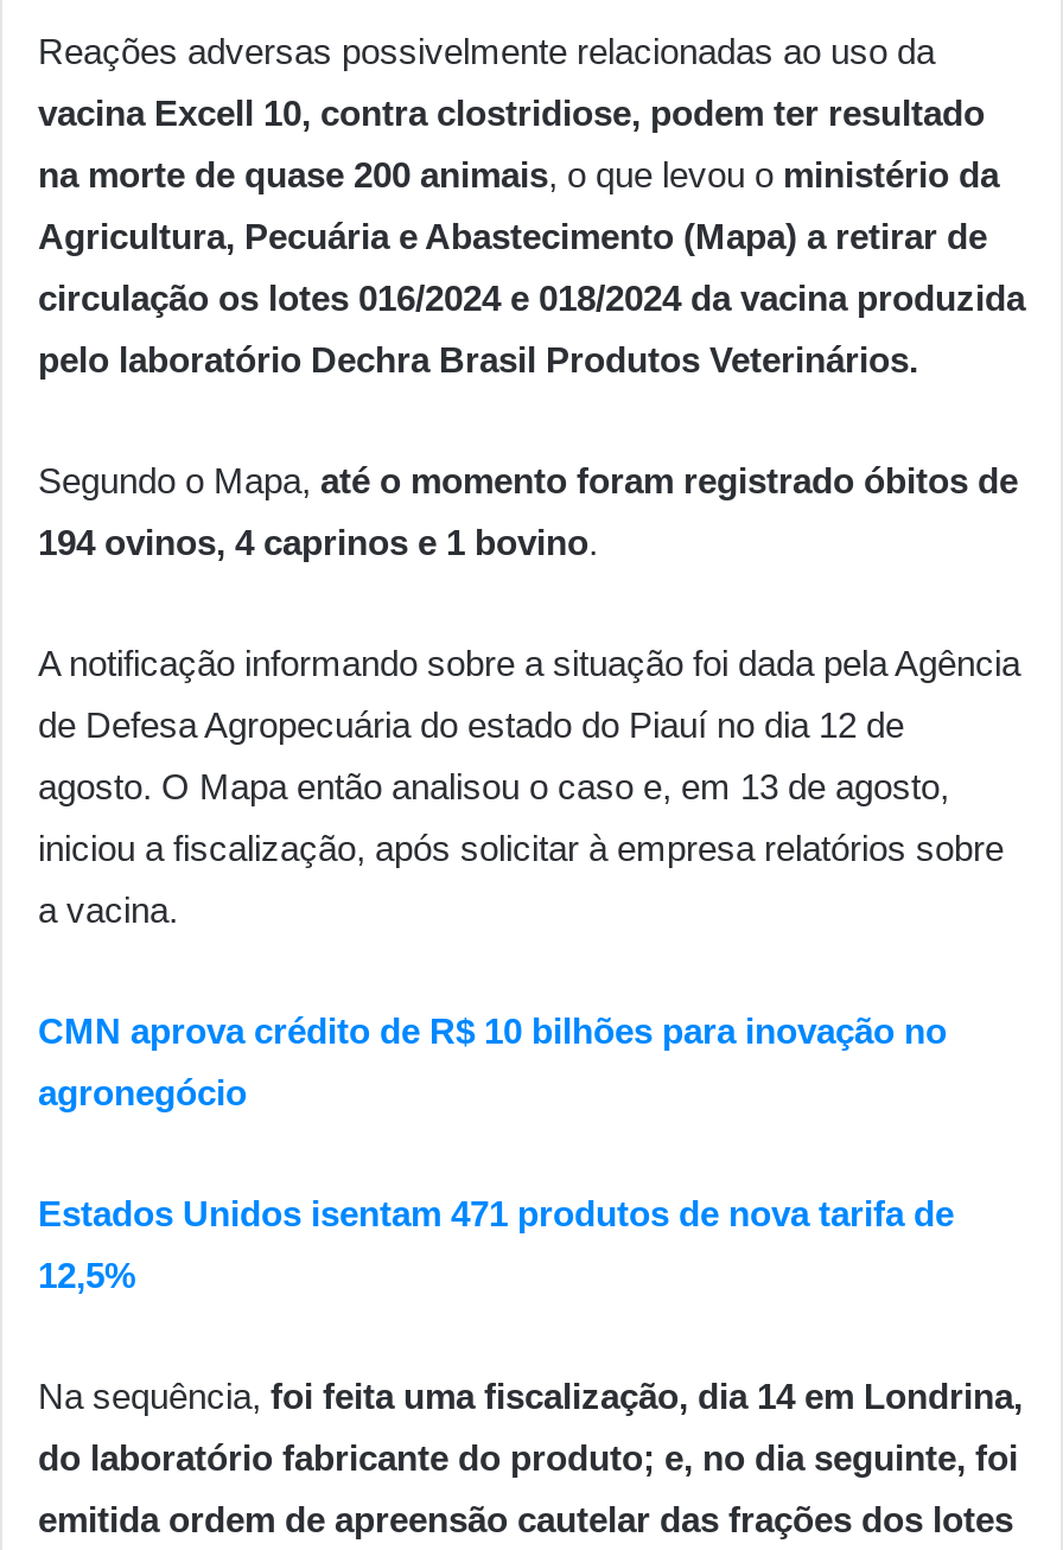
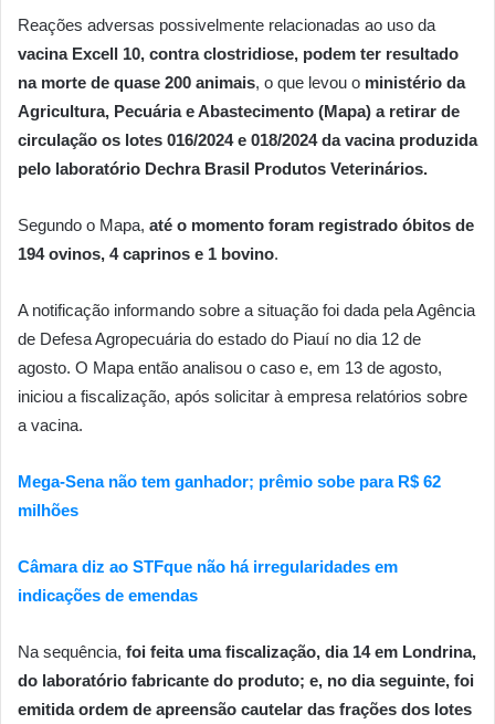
[38,1009,947,1050] CMN aprova crédito de R$ 10 bilhões para inovação no -> [18,472,441,490] Mega-Sena não tem ganhador; prêmio sobe para R$ 62
[38,1071,247,1111] agronegócio -> [18,500,78,519] milhões
[38,1192,954,1232] Estados Unidos isentam 471 produtos de nova tarifa de -> [18,557,398,575] Câmara diz ao STFque não há irregularidades em
[38,1254,135,1294] 12,5% -> [18,585,198,604] indicações de emendas

